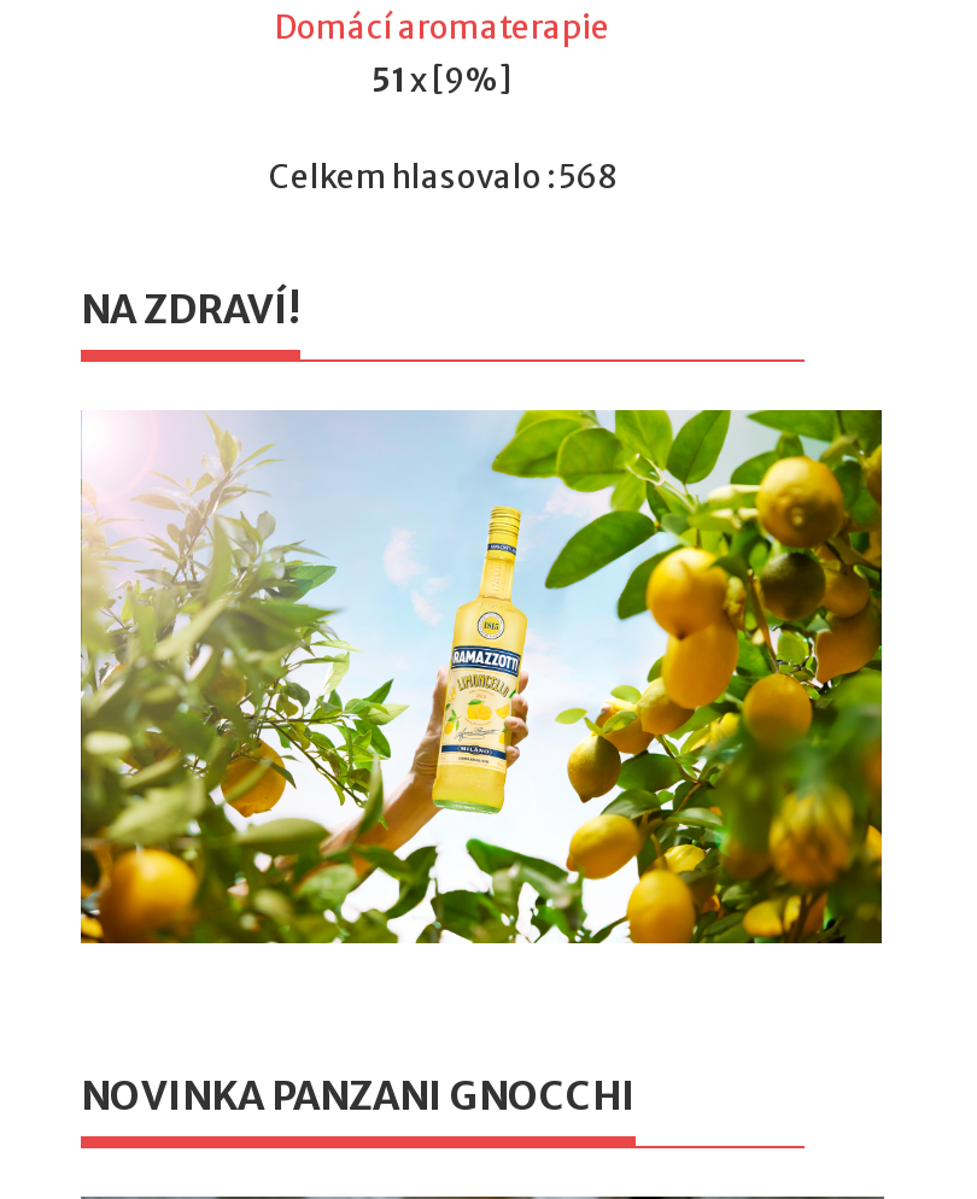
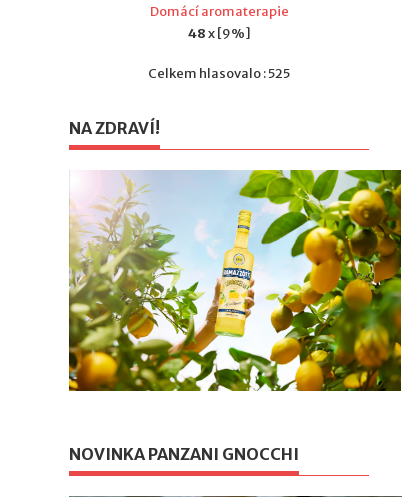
[372,59,514,100] 51 x [9%] -> [187,25,250,42] 48 x [9%]
[269,156,616,197] Celkem hlasovalo : 568 -> [148,65,290,82] Celkem hlasovalo : 525

